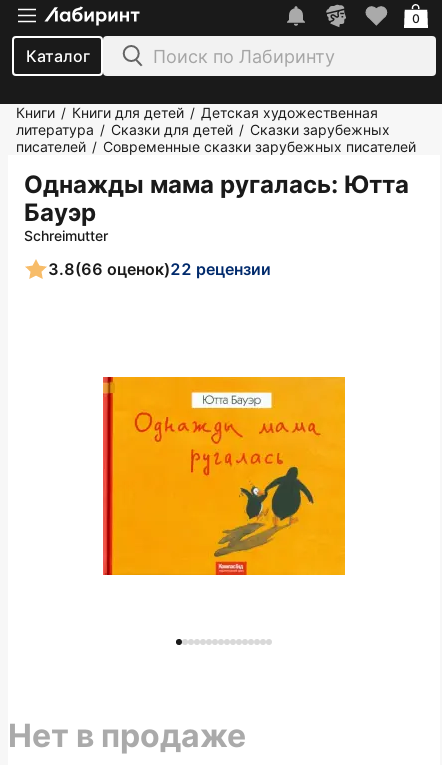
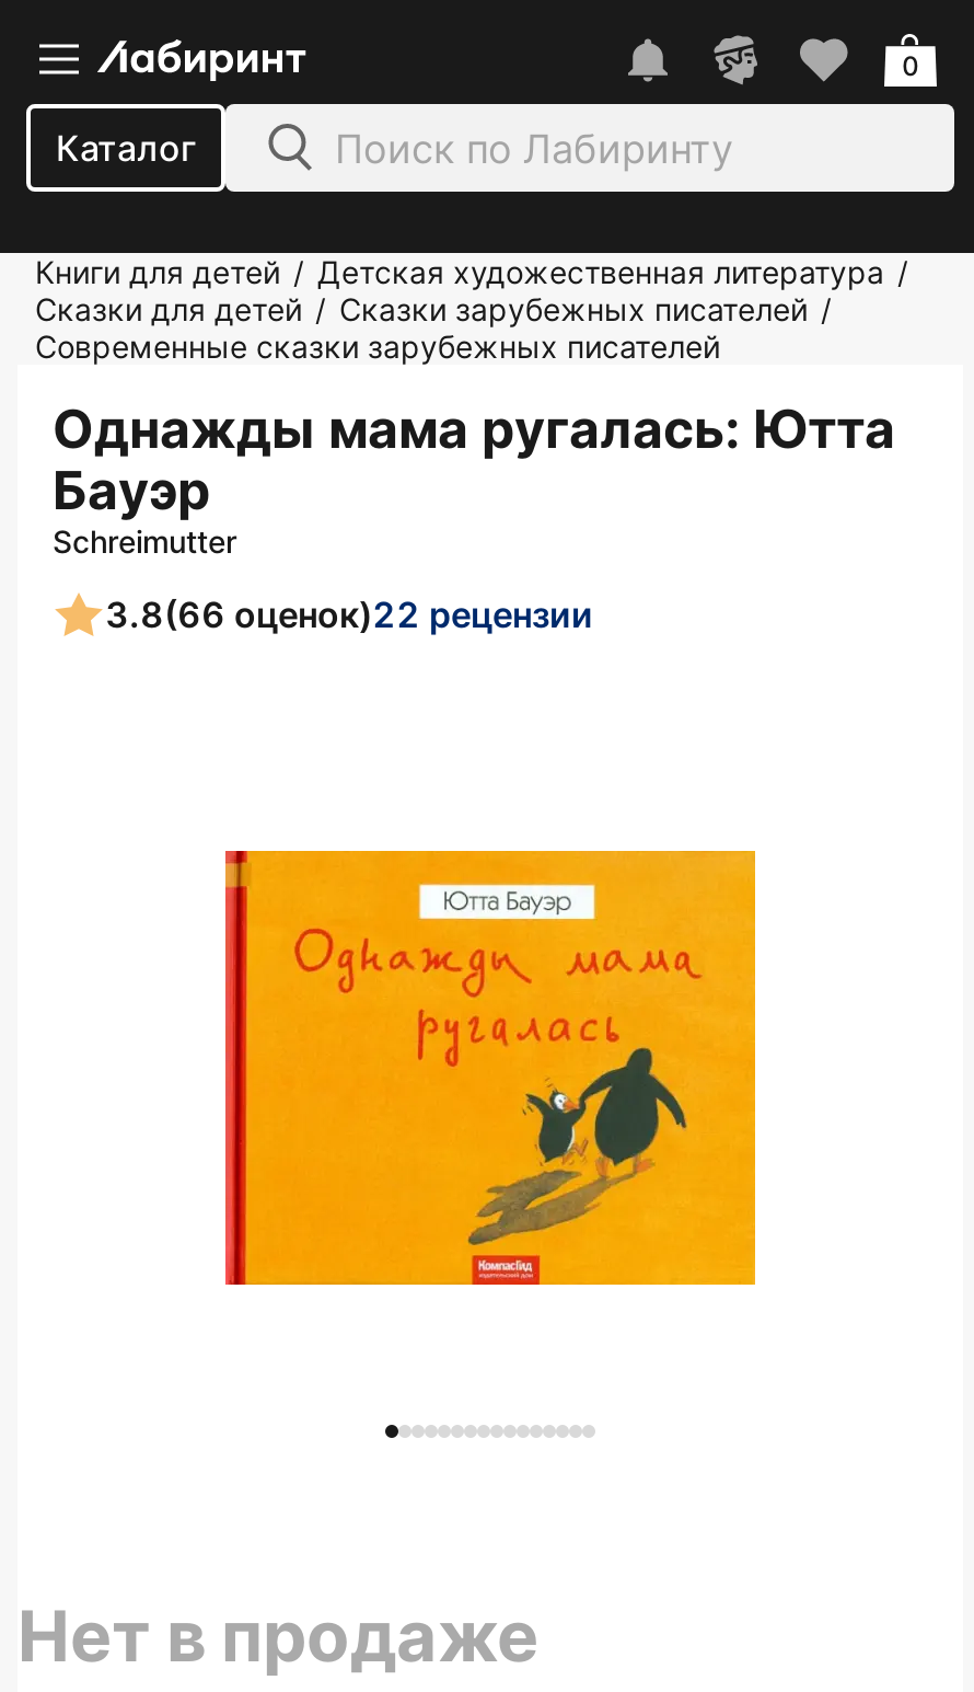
[16,104,416,155] Книги / Книги для детей / Детская художественная | литература / Сказки для детей / Сказки зарубежных | писателей / Современные сказки зарубежных писателей -> [35,253,908,365] Книги для детей / Детская художественная литература / | Сказки для детей / Сказки зарубежных писателей / | Современные сказки зарубежных писателей

